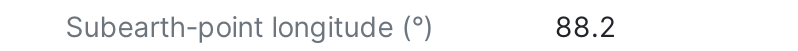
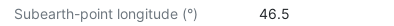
[555,9,615,43] 88.2 -> [258,5,289,22] 46.5

